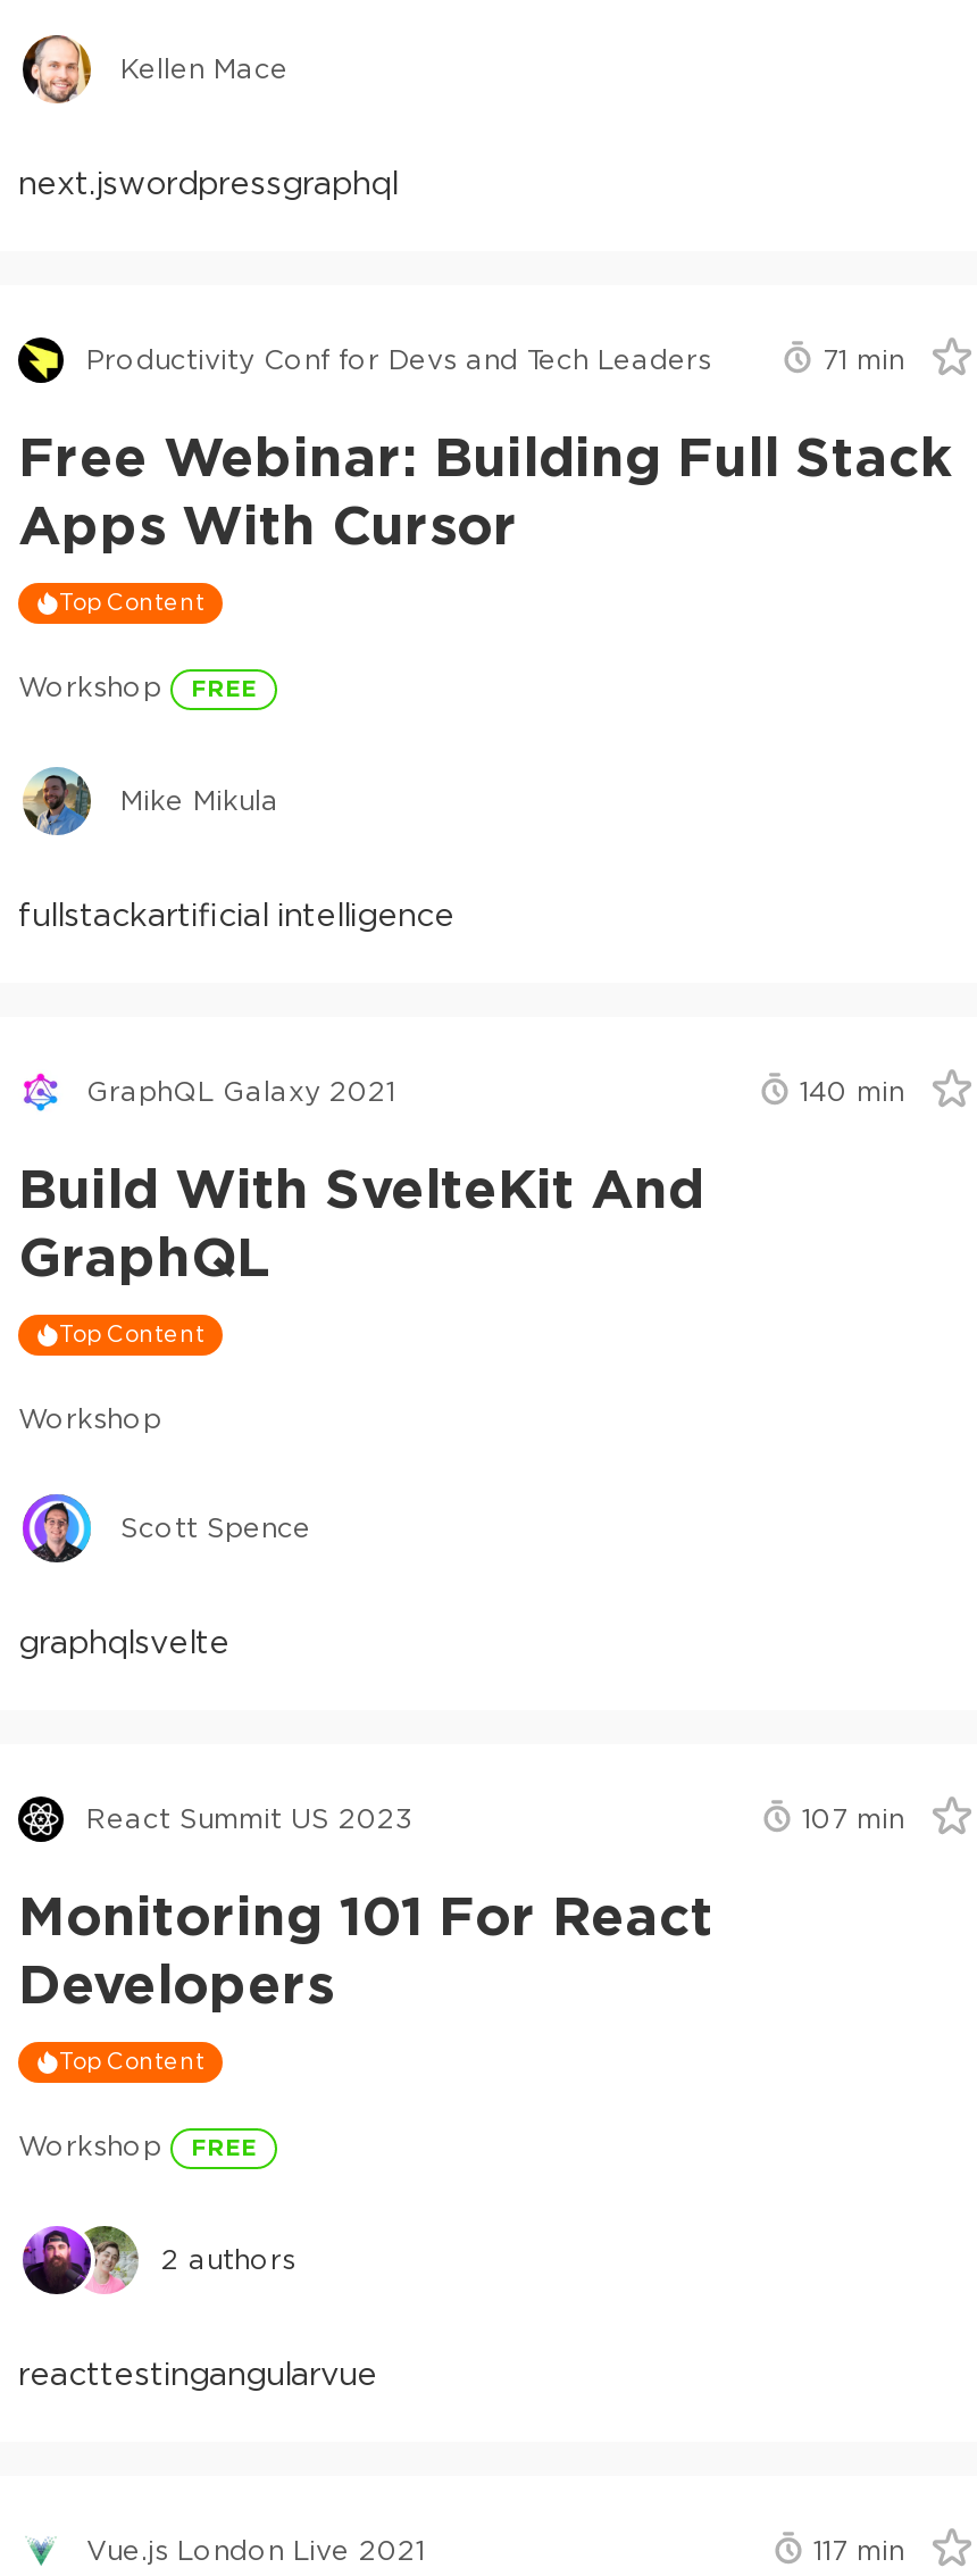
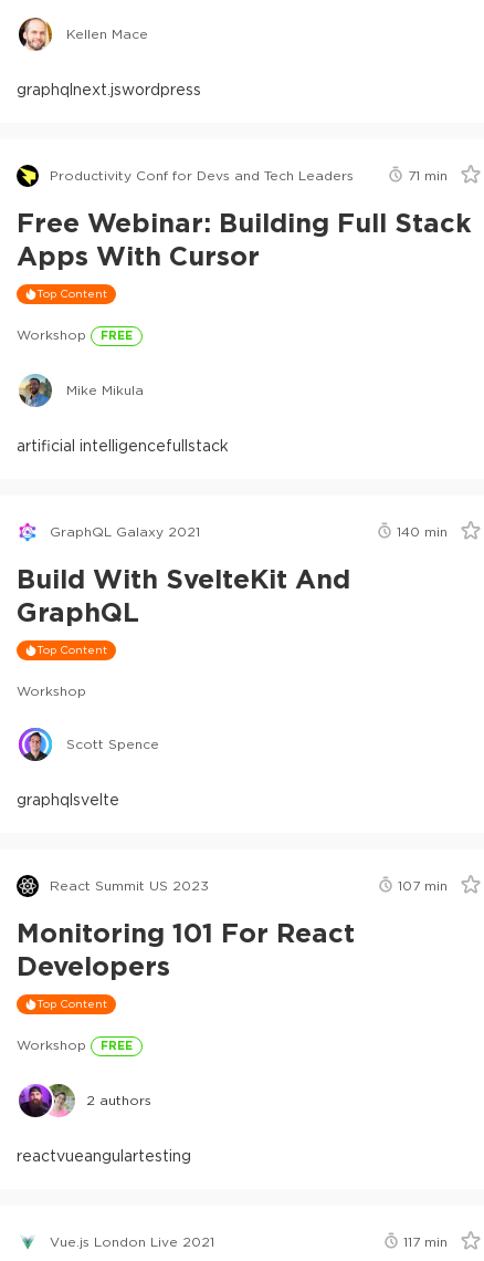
[18,165,398,201] next.jswordpressgraphql -> [17,81,201,98] graphqlnext.jswordpress
[18,897,454,933] fullstackartificial intelligence -> [17,437,229,455] artificial intelligencefullstack
[18,2356,377,2392] reacttestingangularvue -> [17,1147,191,1165] reactvueangulartesting

